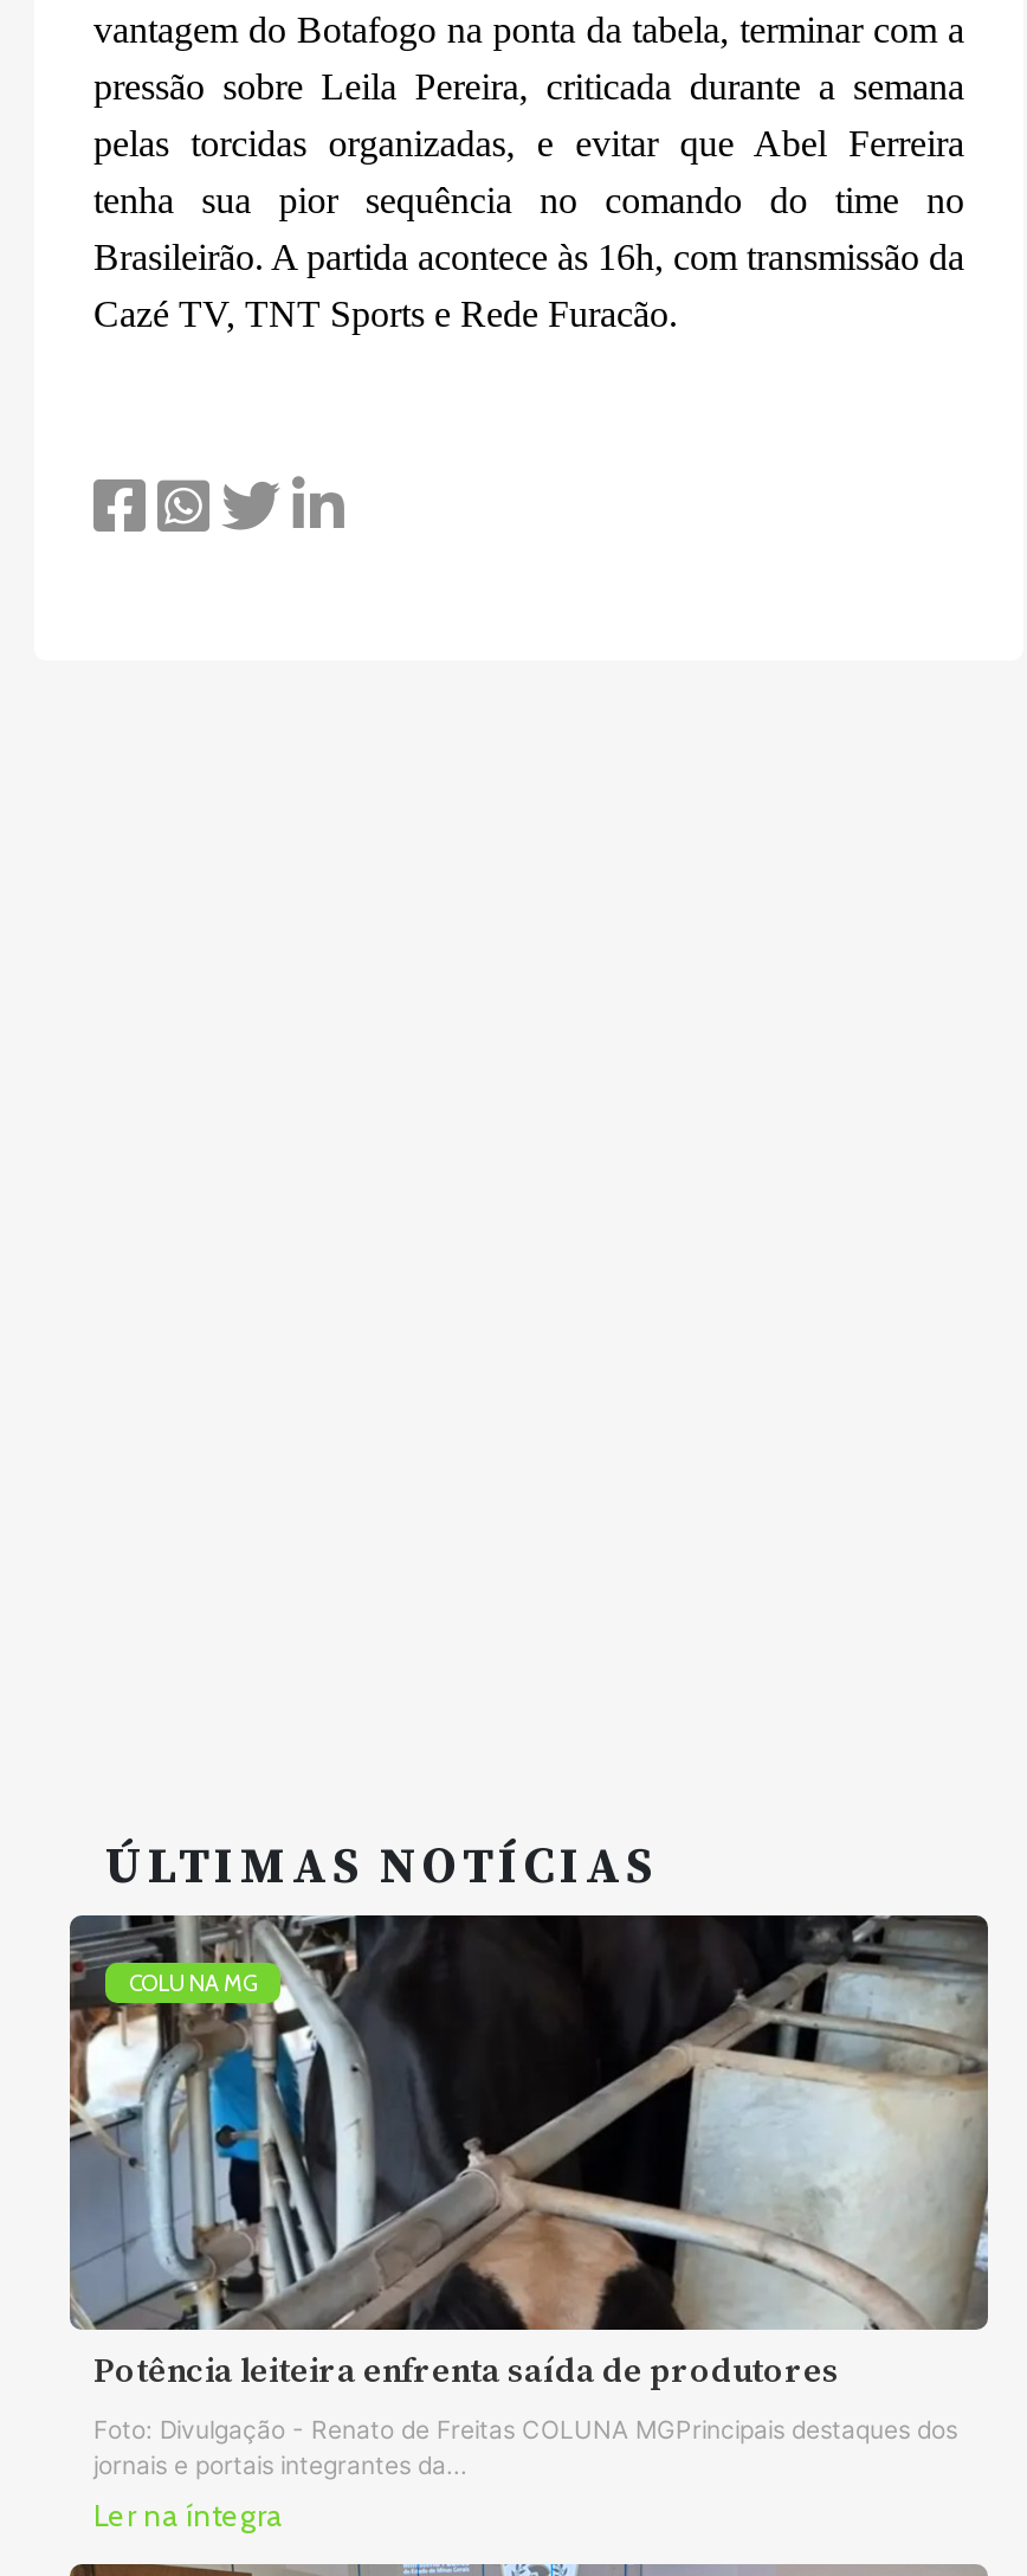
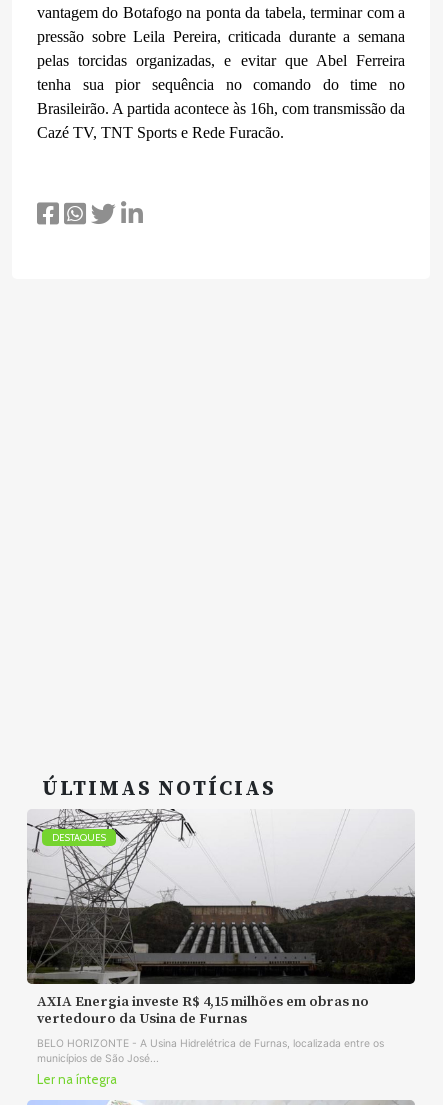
[67,1913,990,2332] [image] | COLUNA MG -> [26,809,415,985] [image] | DESTAQUES
[93,2351,839,2393] Potência leiteira enfrenta saída de produtores -> [37,993,369,1028] AXIA Energia investe R$ 4,15 milhões em obras no | vertedouro da Usina de Furnas
[93,2415,957,2481] Foto: Divulgação - Renato de Freitas COLUNA MGPrincipais destaques dos | jornais e portais integrantes da... -> [37,1037,384,1065] BELO HORIZONTE - A Usina Hidrelétrica de Furnas, localizada entre os | municípios de São José...

